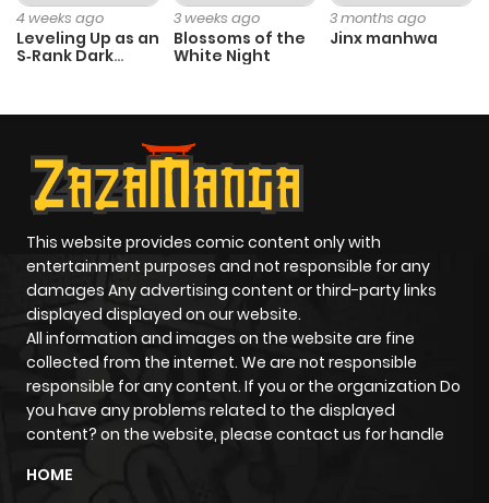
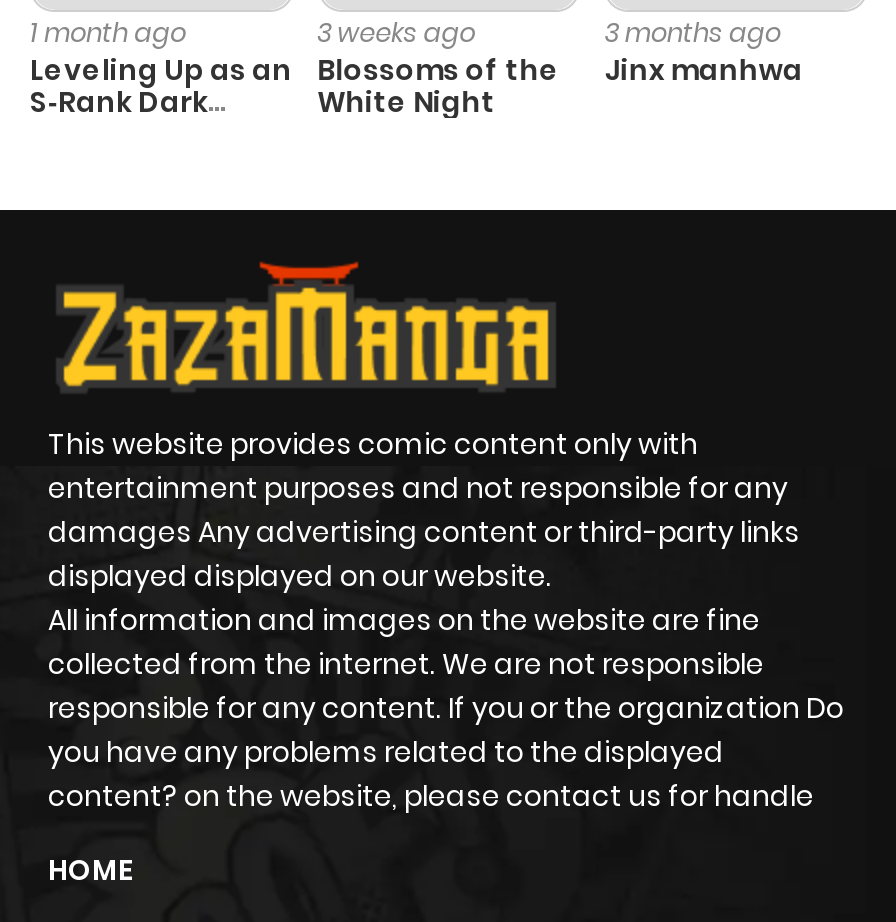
[16,7,104,28] 4 weeks ago -> [30,13,186,51] 1 month ago

